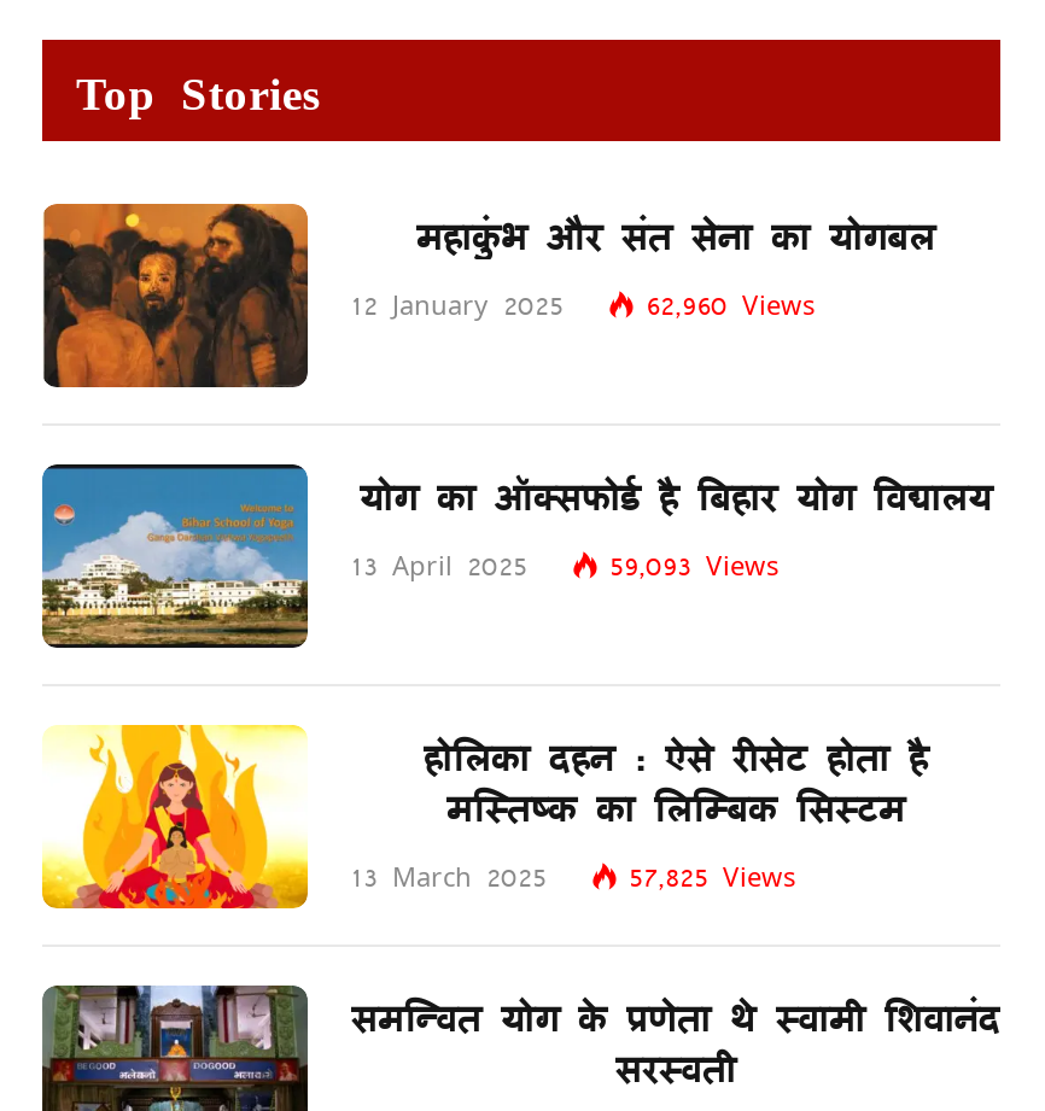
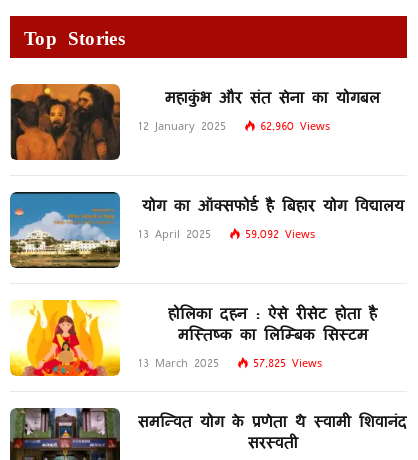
[609,550,778,581] 59,093 Views -> [245,227,315,240] 59,092 Views

